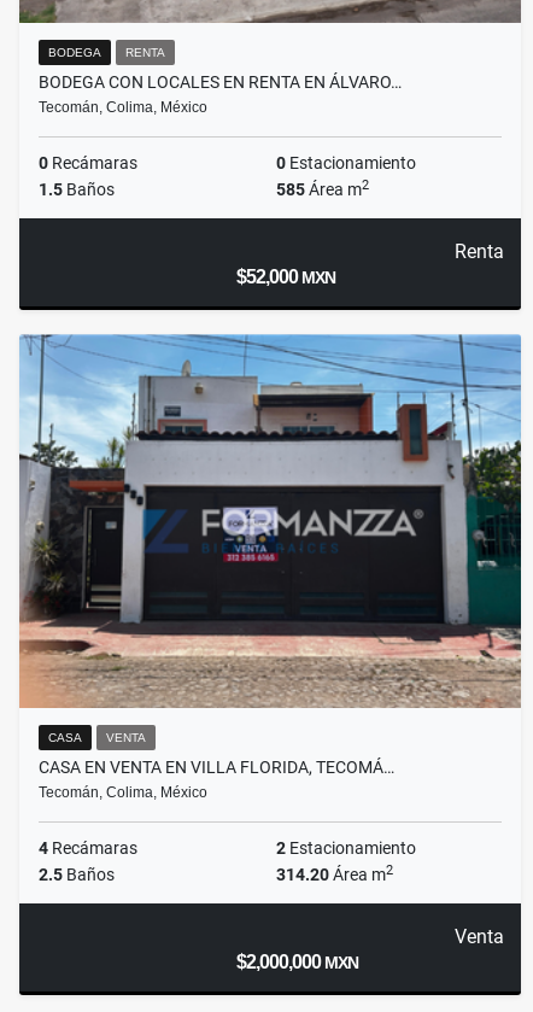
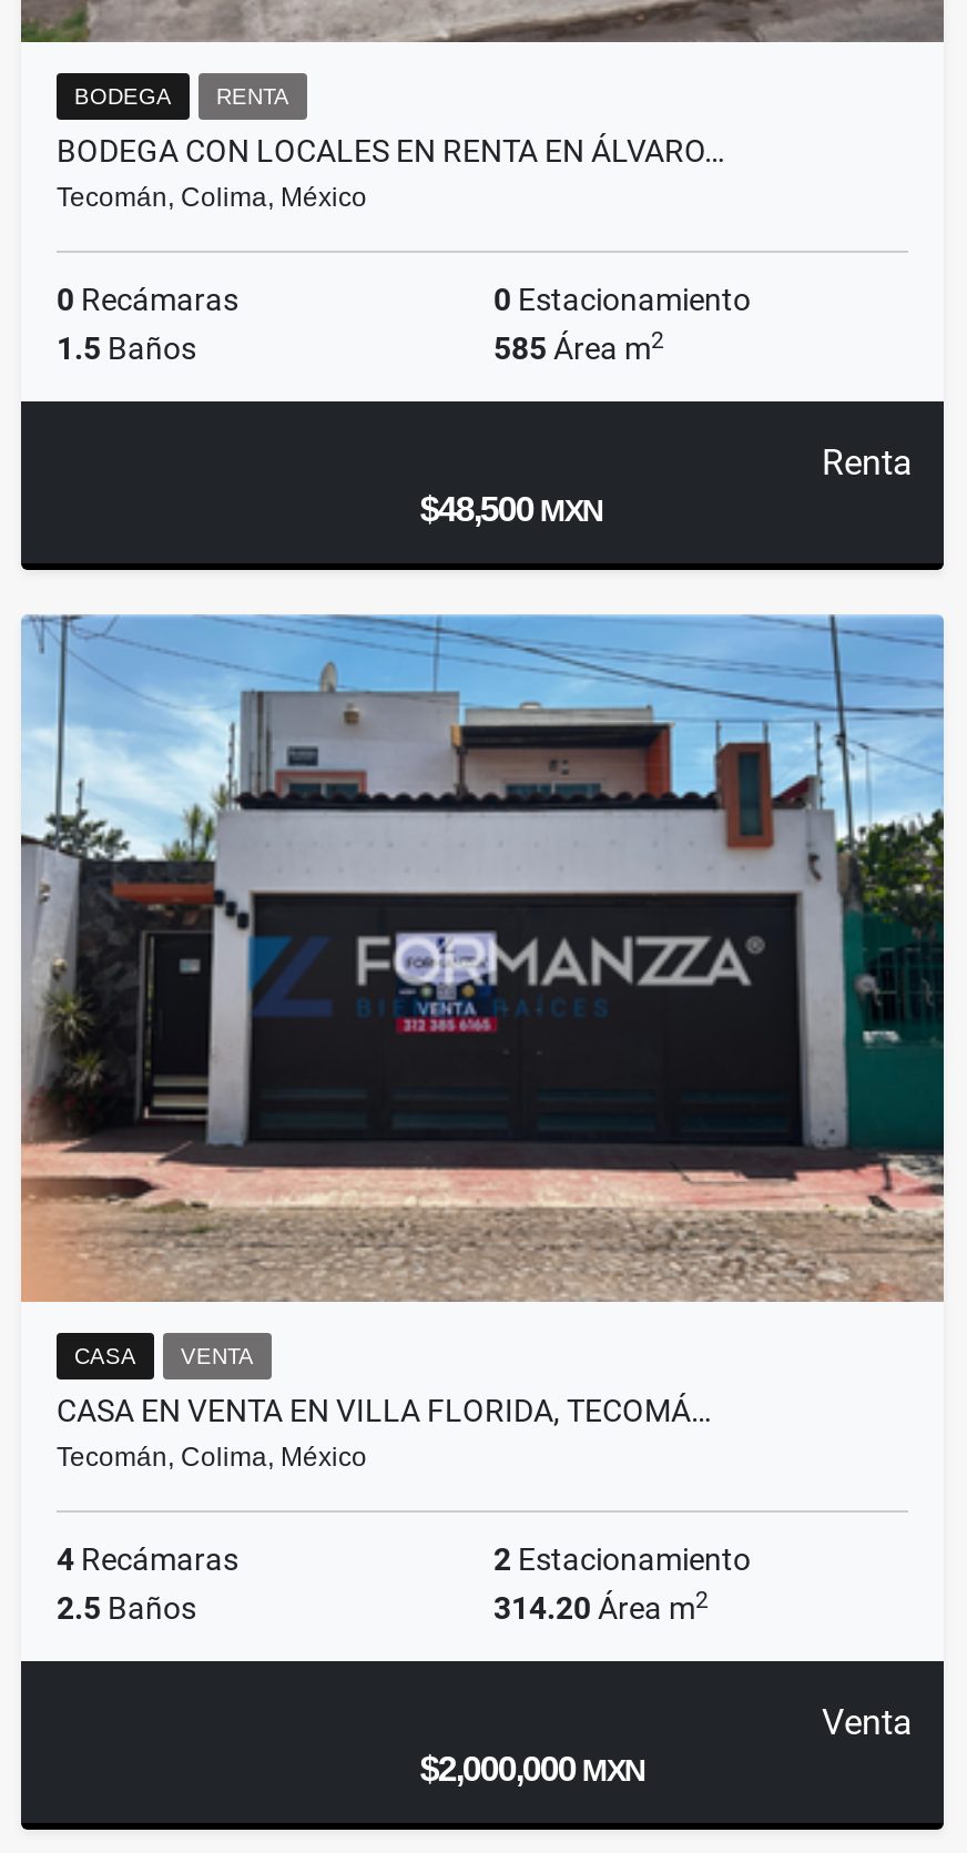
[236,267,335,288] $52,000 MXN -> [420,491,602,529] $48,500 MXN

